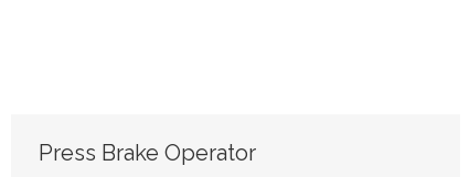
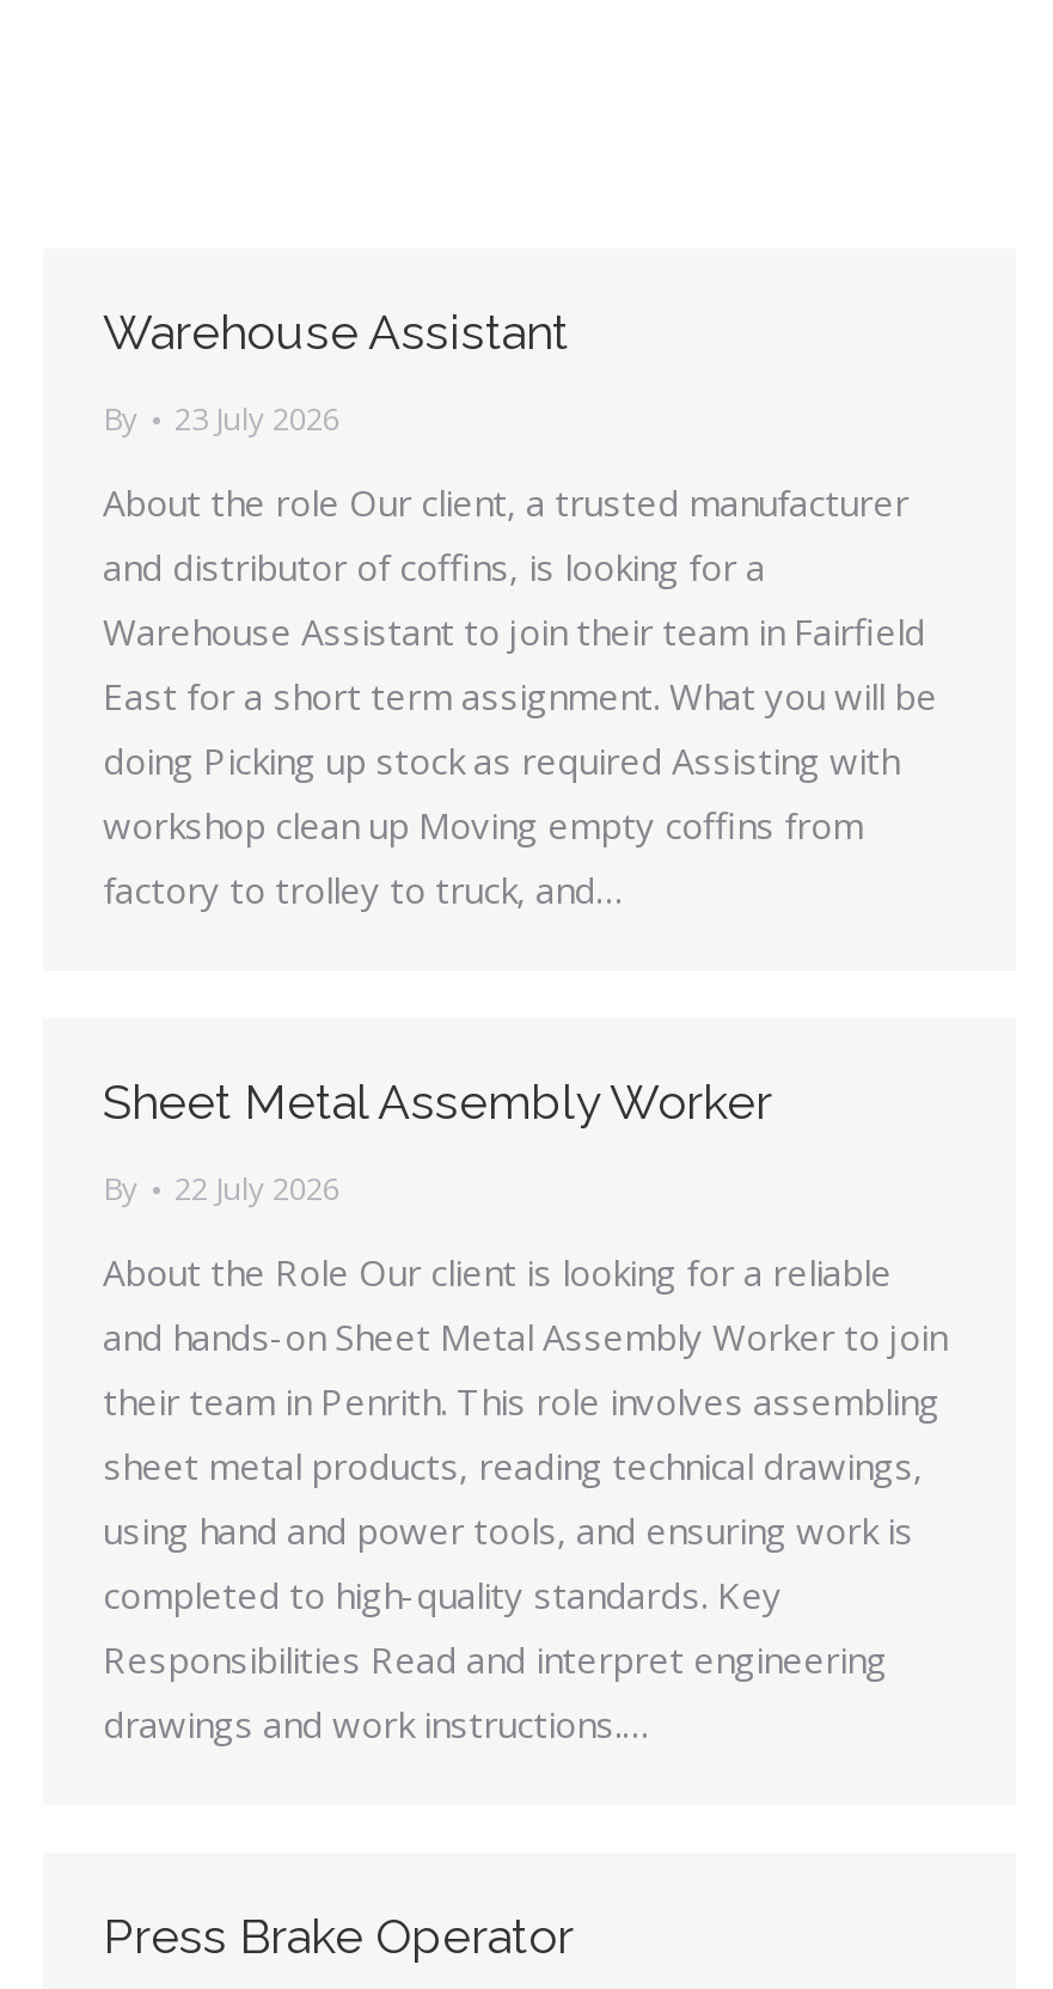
none -> [103,304,937,913] Warehouse Assistant | By | 23 July 2026 | About the role Our client, a trusted manufacturer | and distributor of coffins, is looking for a | Warehouse Assistant to join their team in Fairfield | East for a short term assignment. What you will be | doing Picking up stock as required Assisting with | workshop clean up Moving empty coffins from | factory to trolley to truck, and…
none -> [103,1073,947,1748] Sheet Metal Assembly Worker | By | 22 July 2026 | About the Role Our client is looking for a reliable | and hands-on Sheet Metal Assembly Worker to join | their team in Penrith. This role involves assembling | sheet metal products, reading technical drawings, | using hand and power tools, and ensuring work is | completed to high-quality standards. Key | Responsibilities Read and interpret engineering | drawings and work instructions.…

